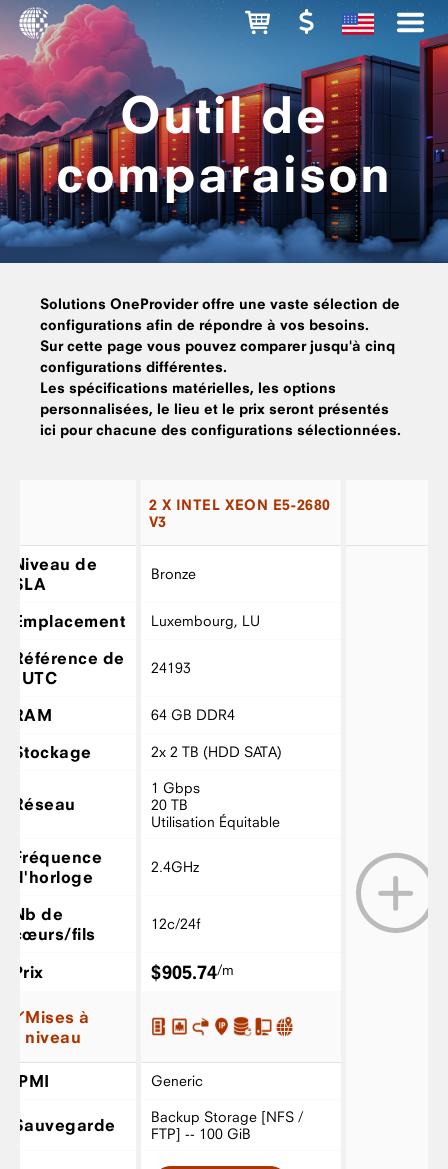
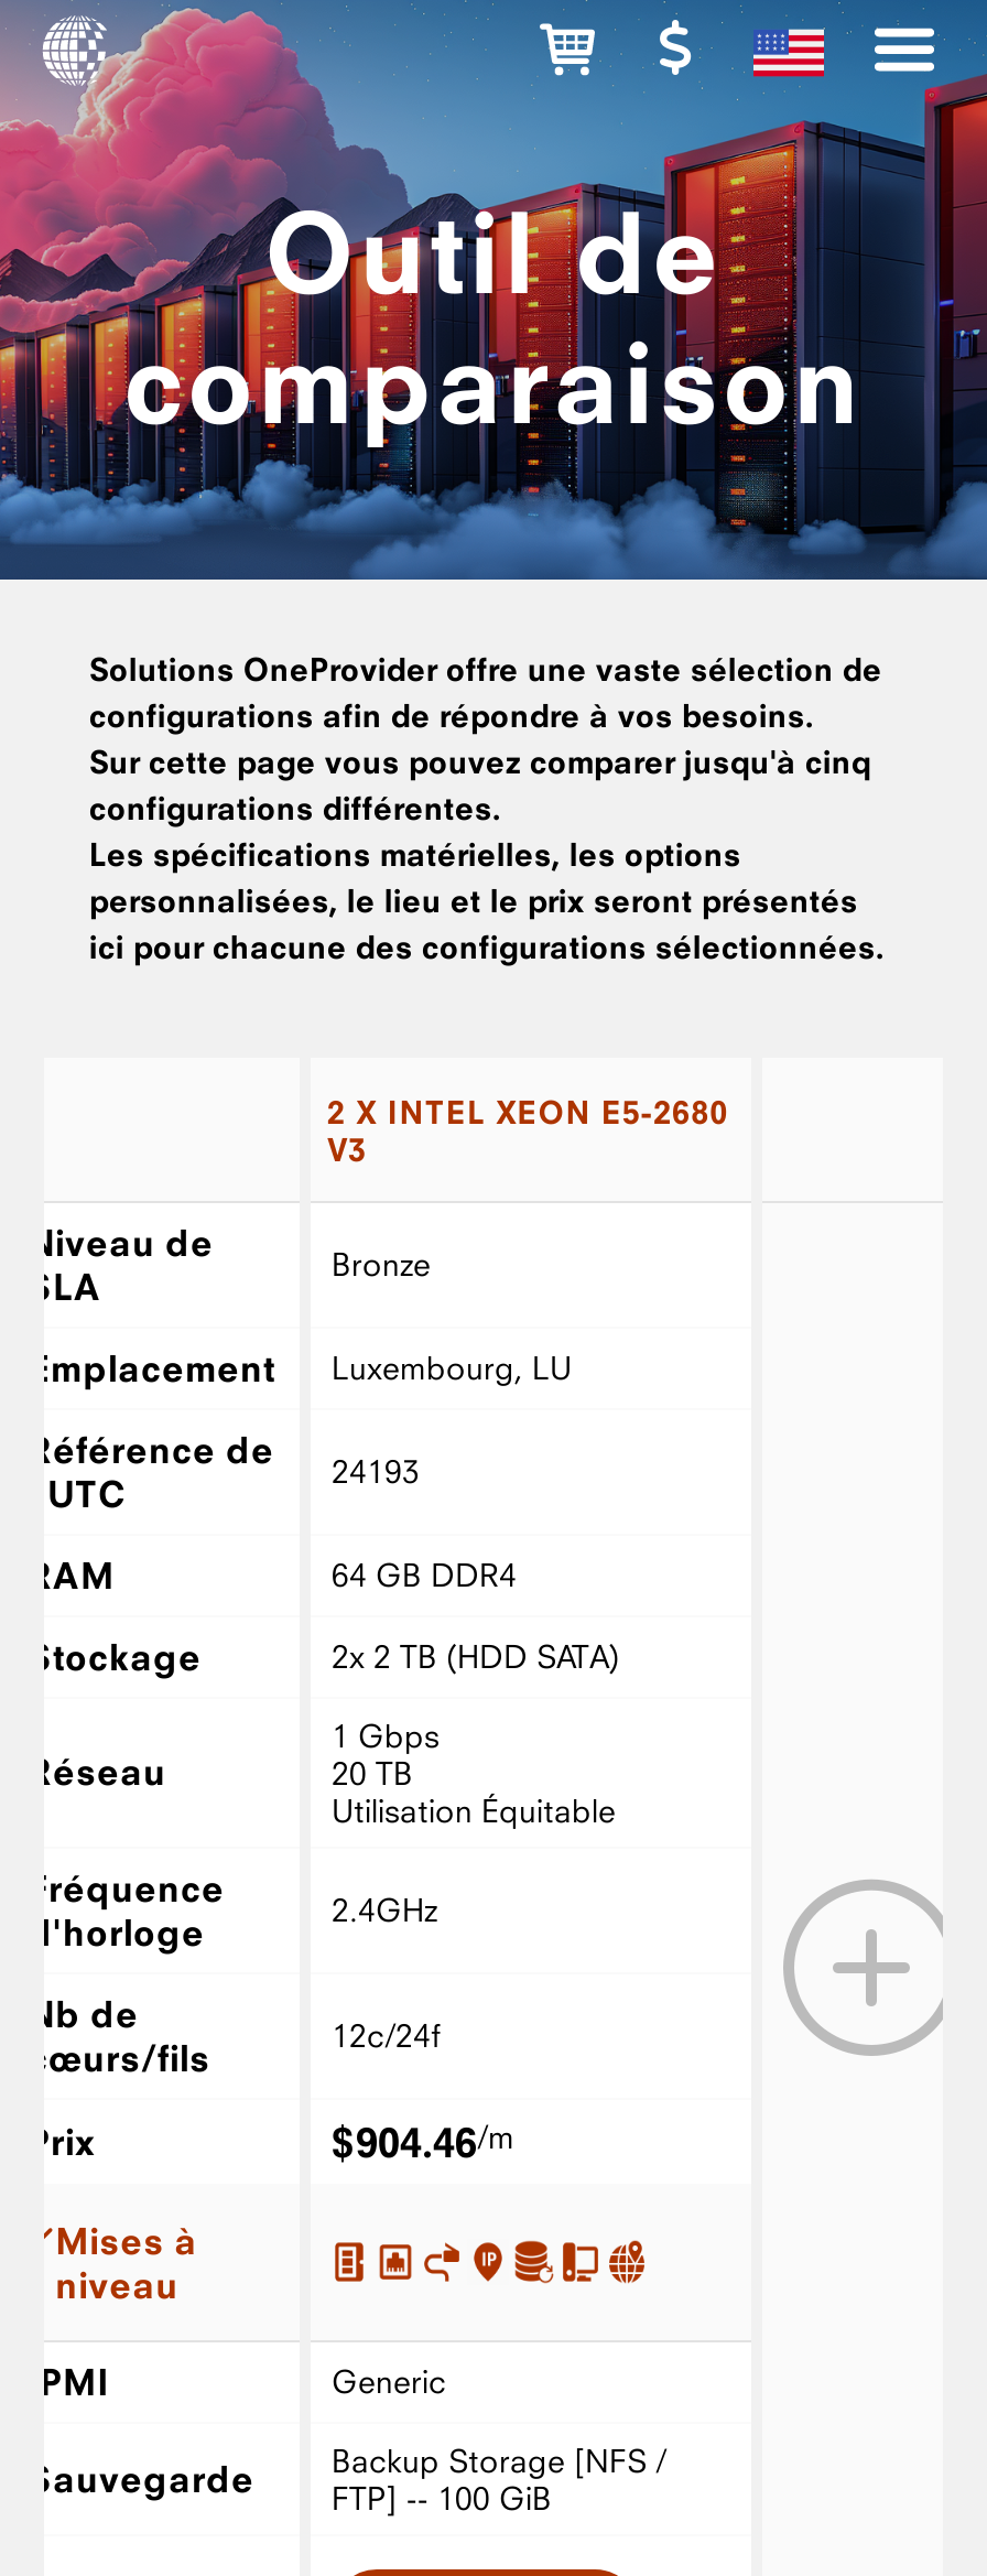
[150,960,233,982] $905.74/m -> [332,2117,514,2165] $904.46/m

